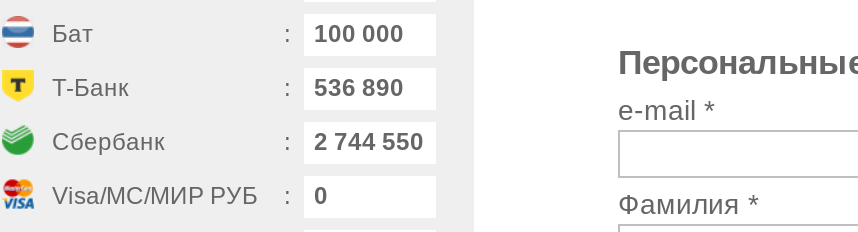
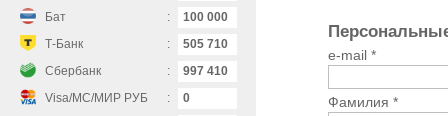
[314,74,404,102] 536 890 -> [183,37,228,51] 505 710
[314,128,424,156] 2 744 550 -> [183,64,228,78] 997 410

